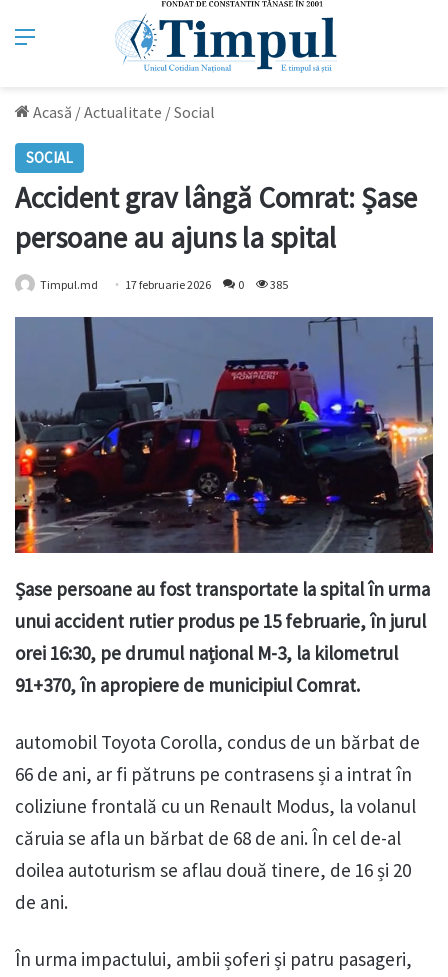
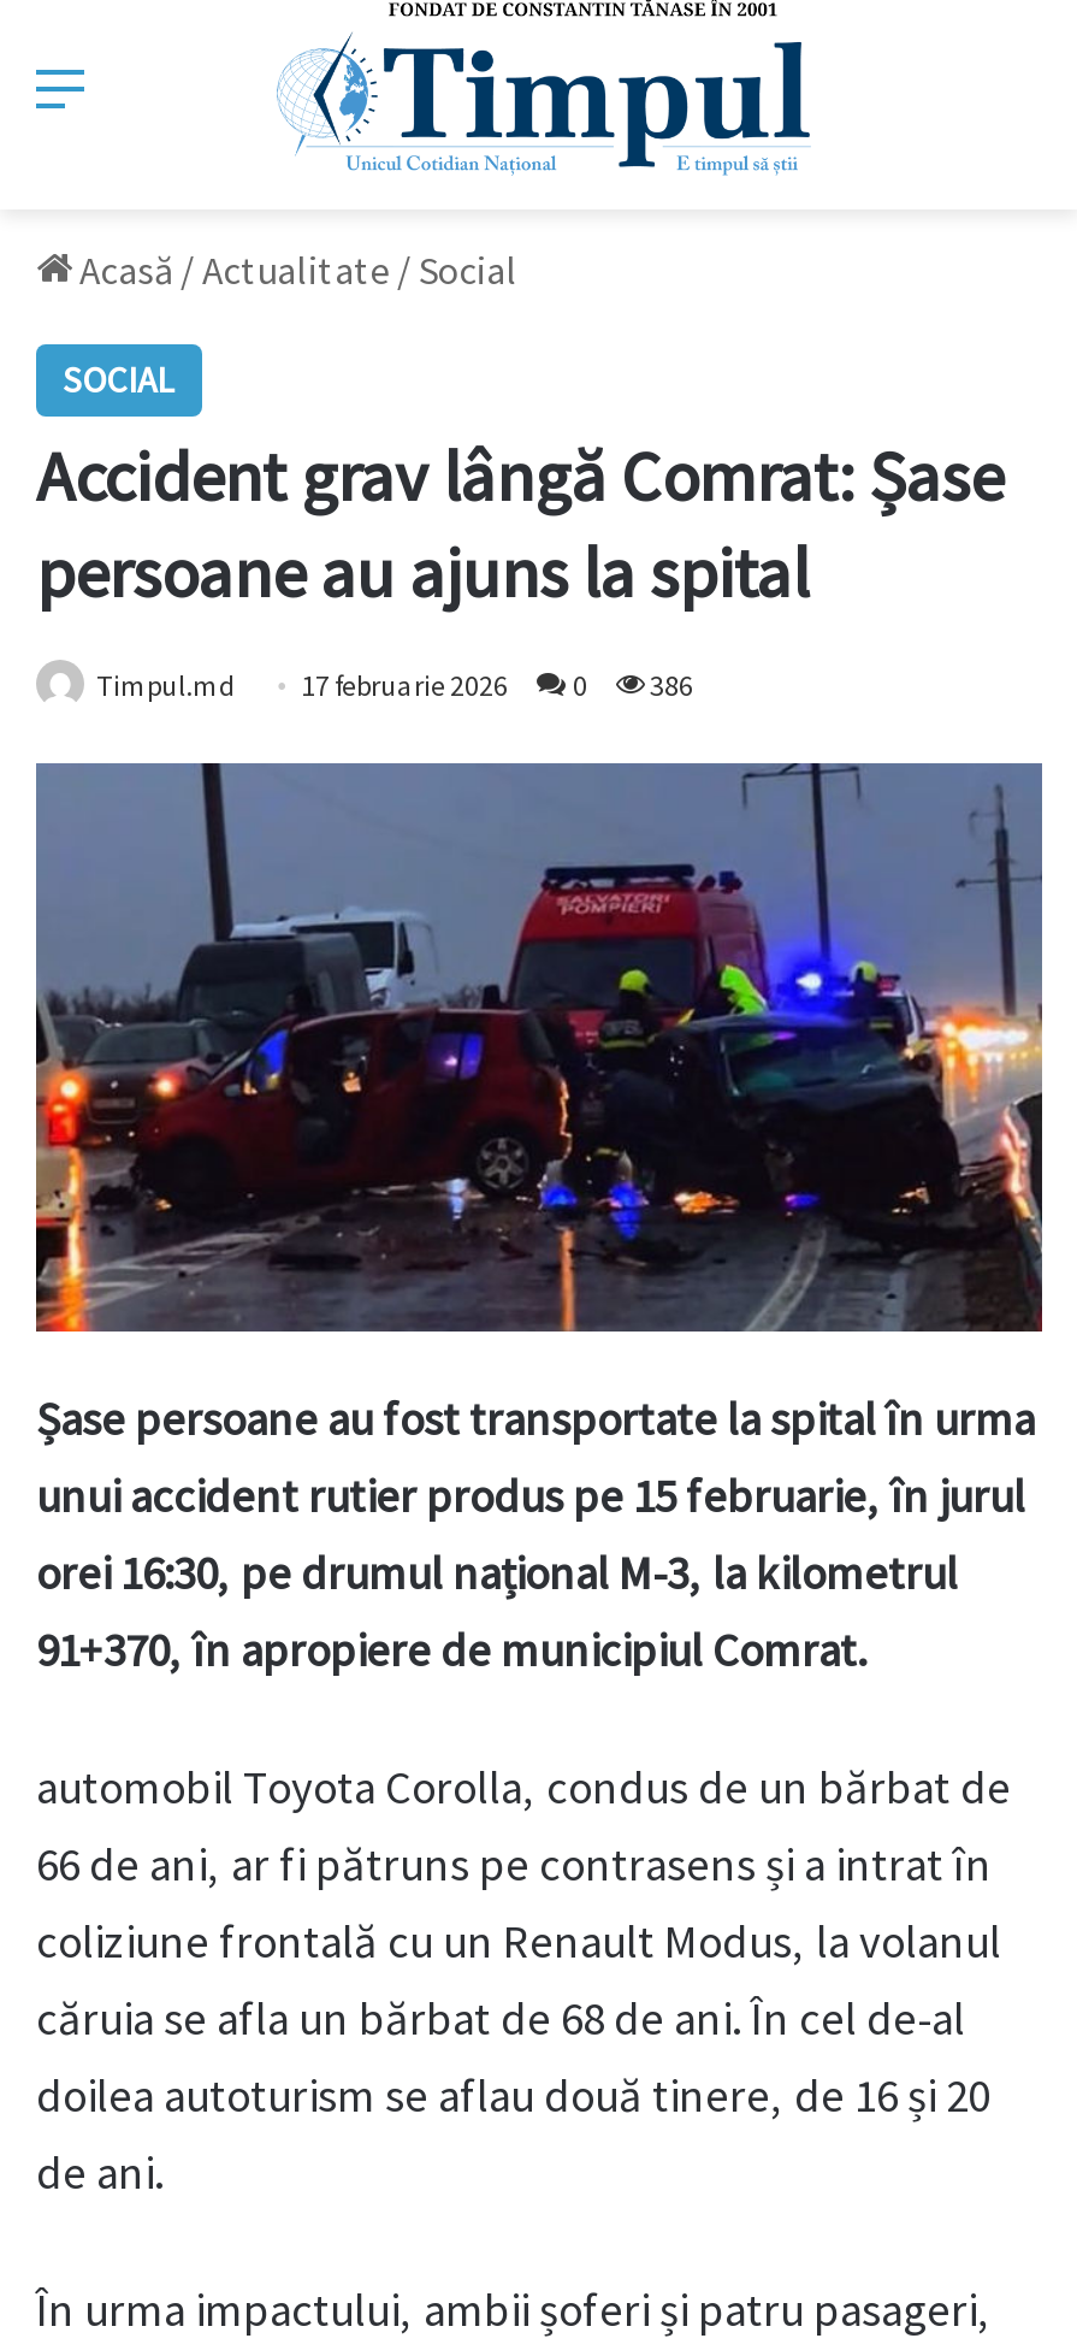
[40,277,288,292] Timpul.md 17 februarie 2026 0 385 -> [96,668,693,704] Timpul.md 17 februarie 2026 0 386

